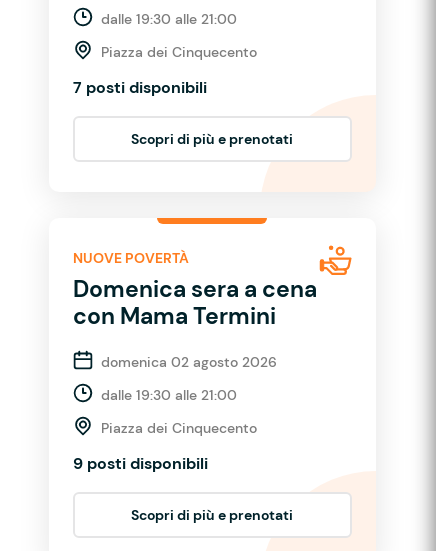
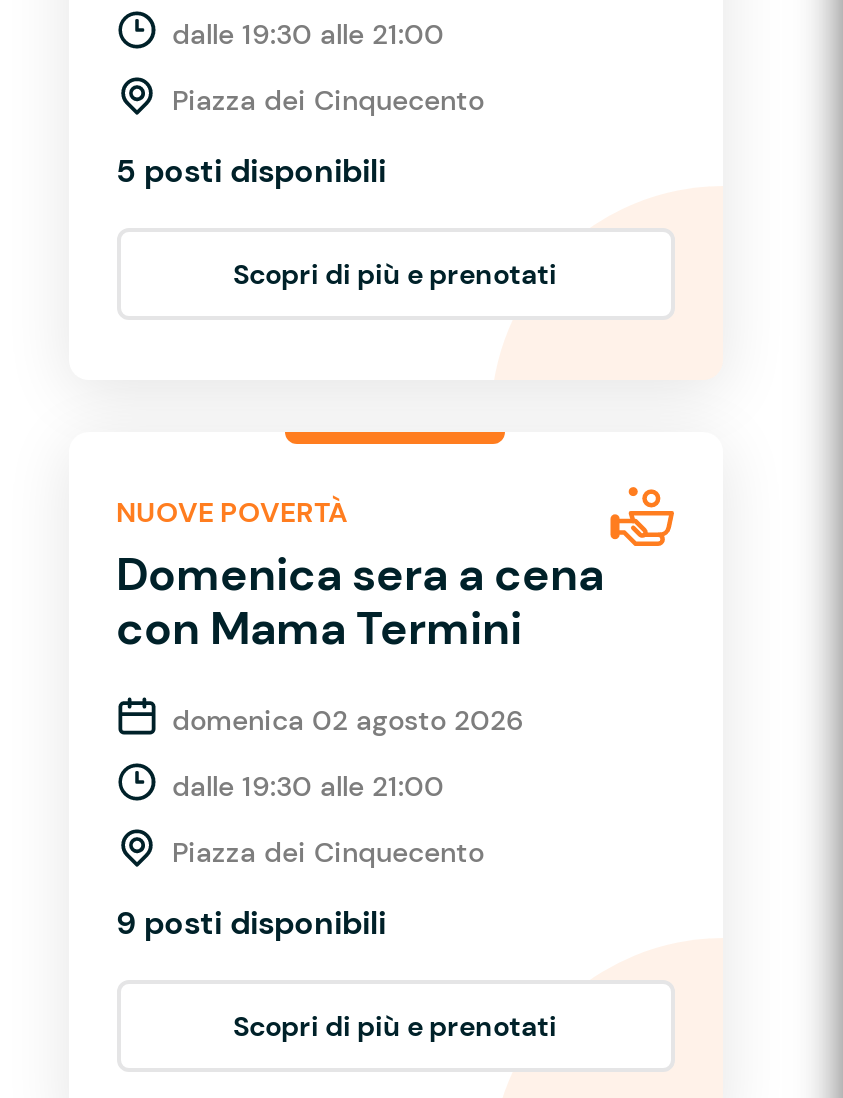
[72,77,206,98] 7 posti disponibili -> [116,149,386,191] 5 posti disponibili

